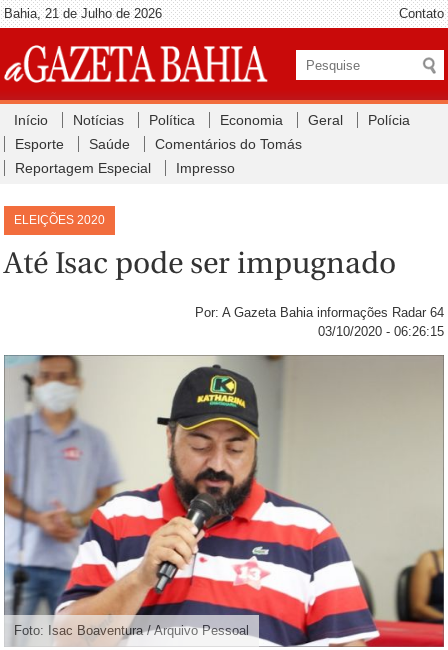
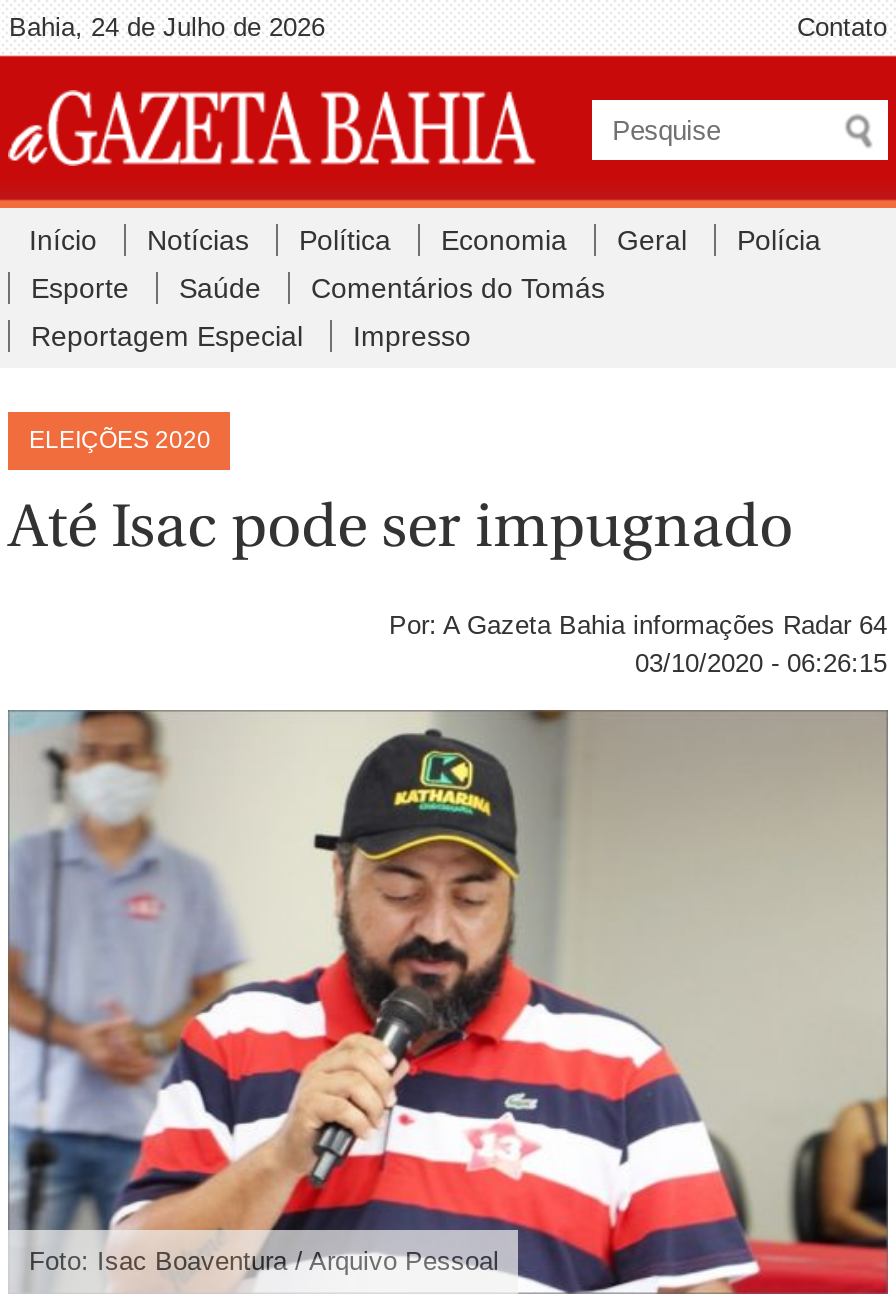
[4,6,162,21] Bahia, 21 de Julho de 2026 -> [9,12,325,42] Bahia, 24 de Julho de 2026

